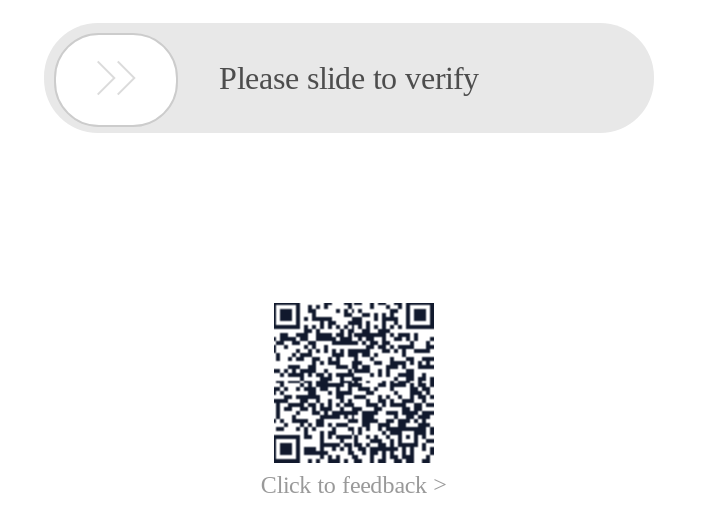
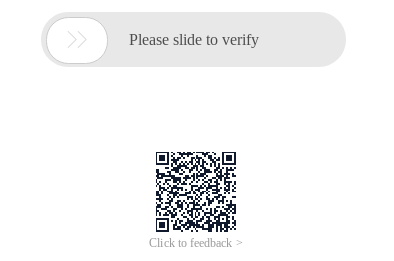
[272,301,436,465] [image] -> [156,151,237,232] [image]

